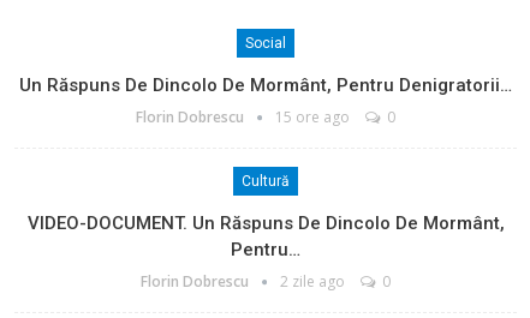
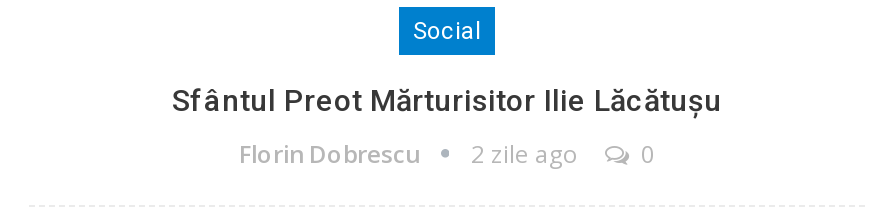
[19,74,512,260] Un Răspuns De Dincolo De Mormânt, Pentru Denigratorii… | Florin Dobrescu | 15 ore ago | 0 | Cultură | VIDEO-DOCUMENT. Un Răspuns De Dincolo De Mormânt, | Pentru… -> [172,82,722,118] Sfântul Preot Mărturisitor Ilie Lăcătușu

